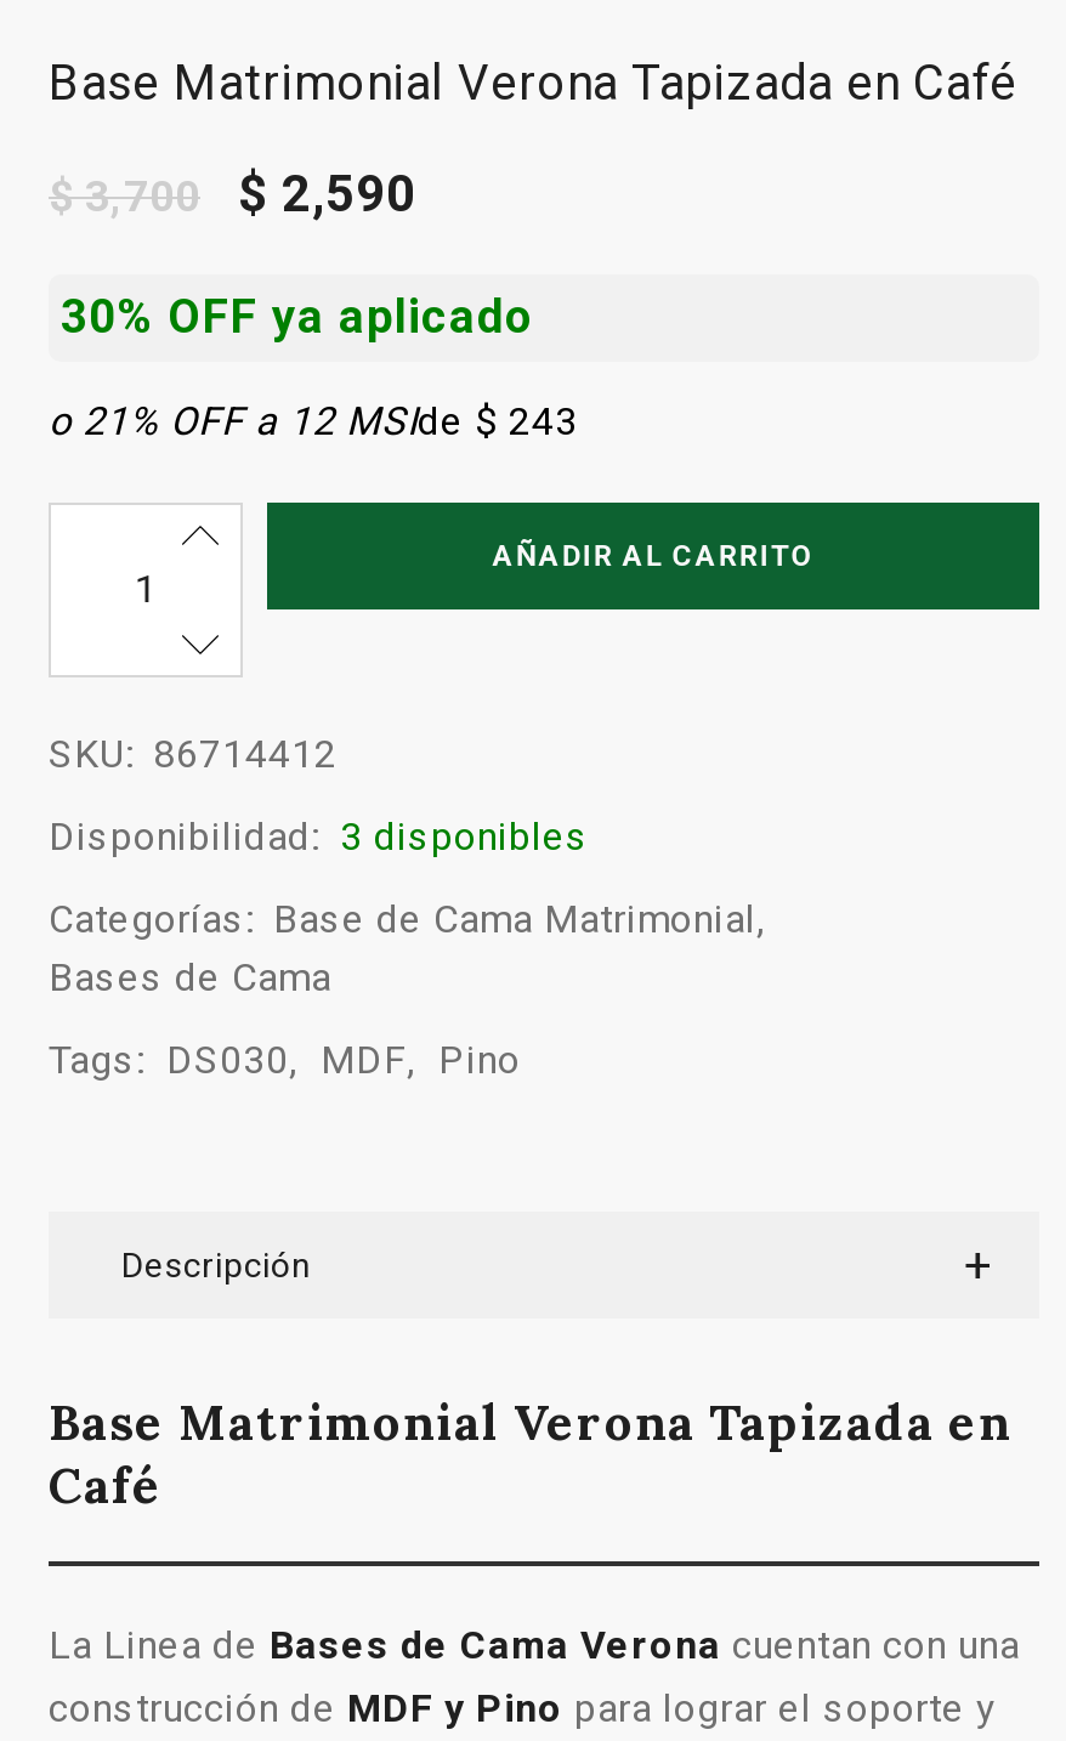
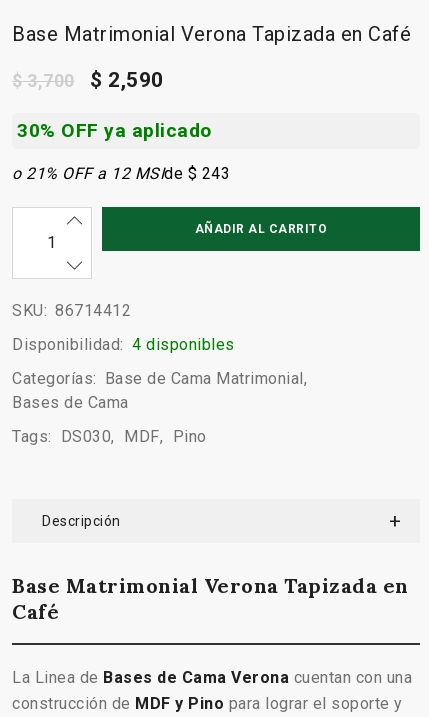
[49,813,589,860] Disponibilidad: 3 disponibles -> [12,335,234,354] Disponibilidad: 4 disponibles

